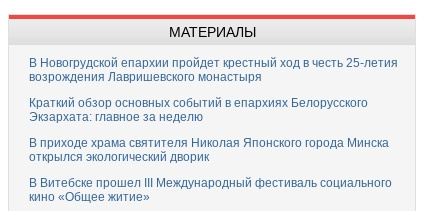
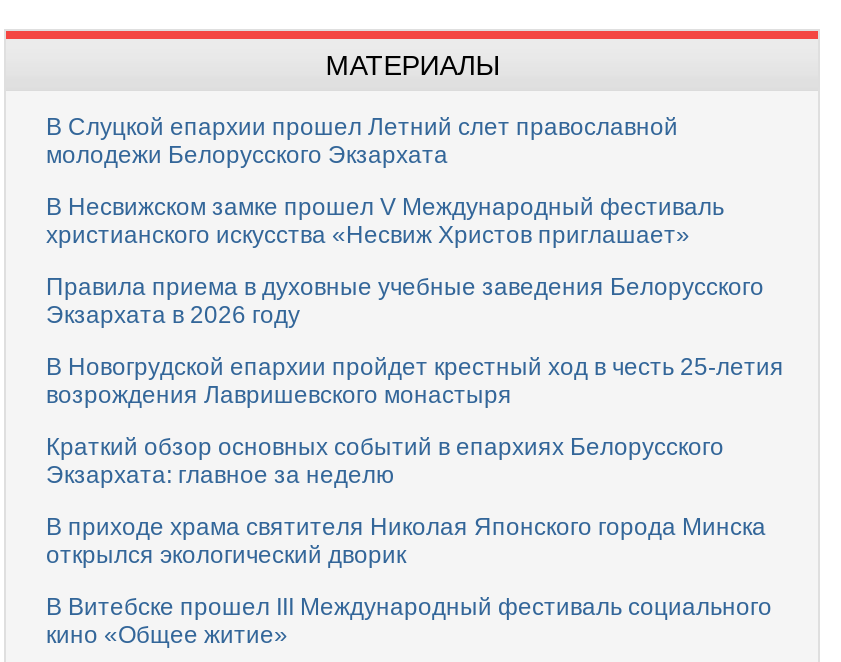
none -> [46,113,764,331] В Слуцкой епархии прошел Летний слет православной | молодежи Белорусского Экзархата | В Несвижском замке прошел V Международный фестиваль | христианского искусства «Несвиж Христов приглашает» | Правила приема в духовные учебные заведения Белорусского | Экзархата в 2026 году

